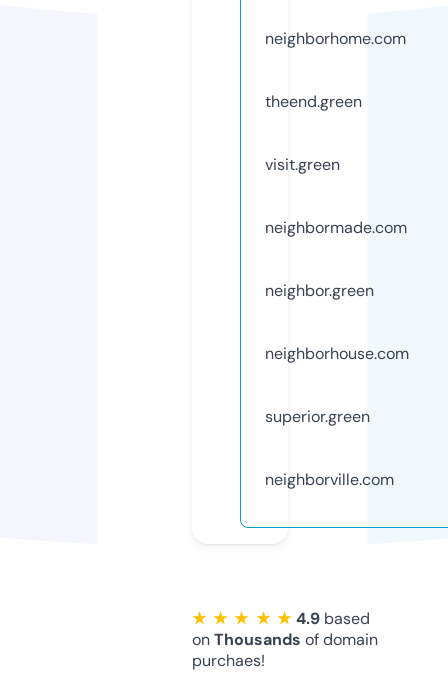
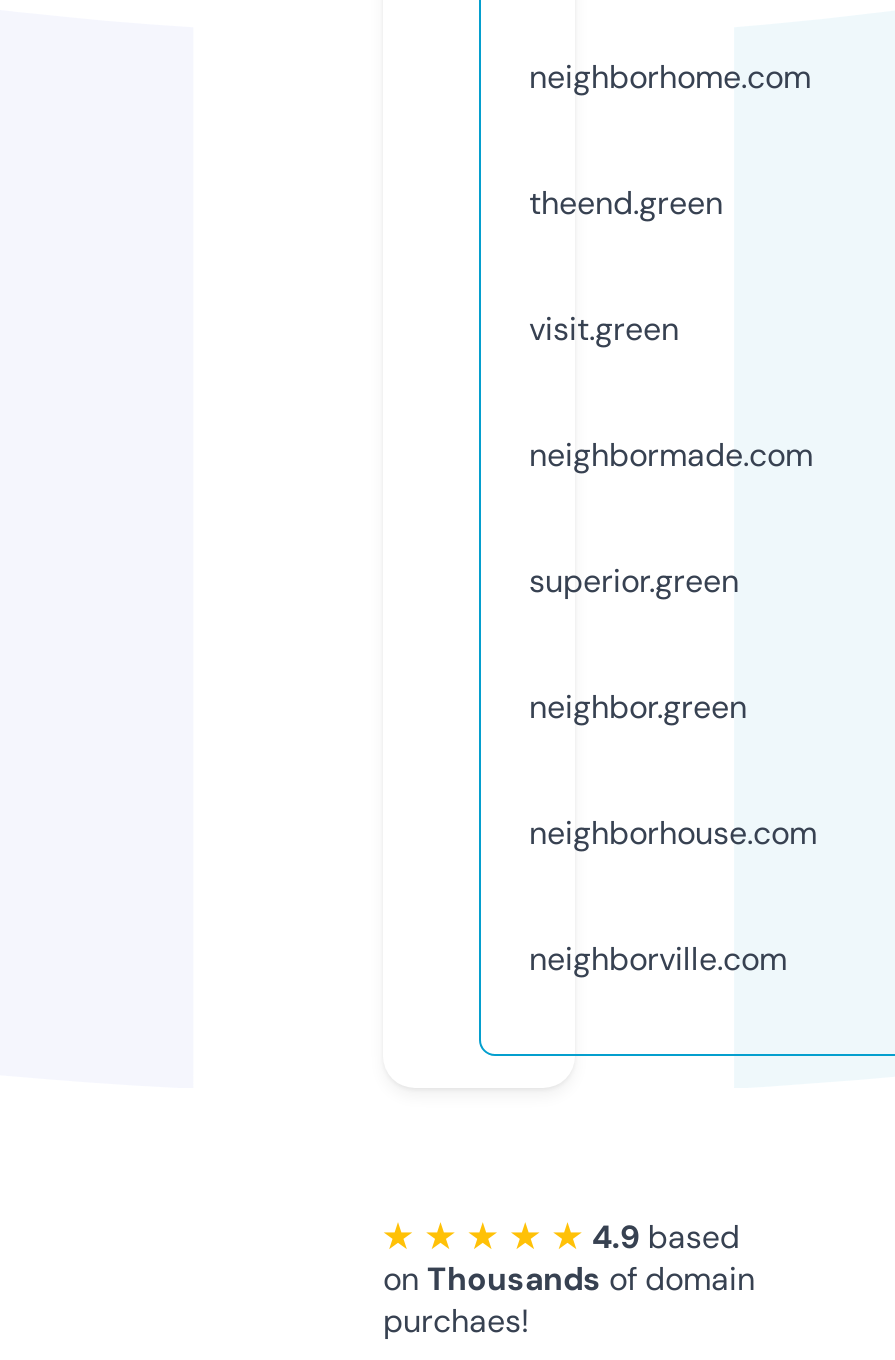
moved [265,280,409,364] -> [529,686,817,854]: neighbor.green | neighborhouse.com
moved [265,406,370,427] -> [529,560,739,602]: superior.green

